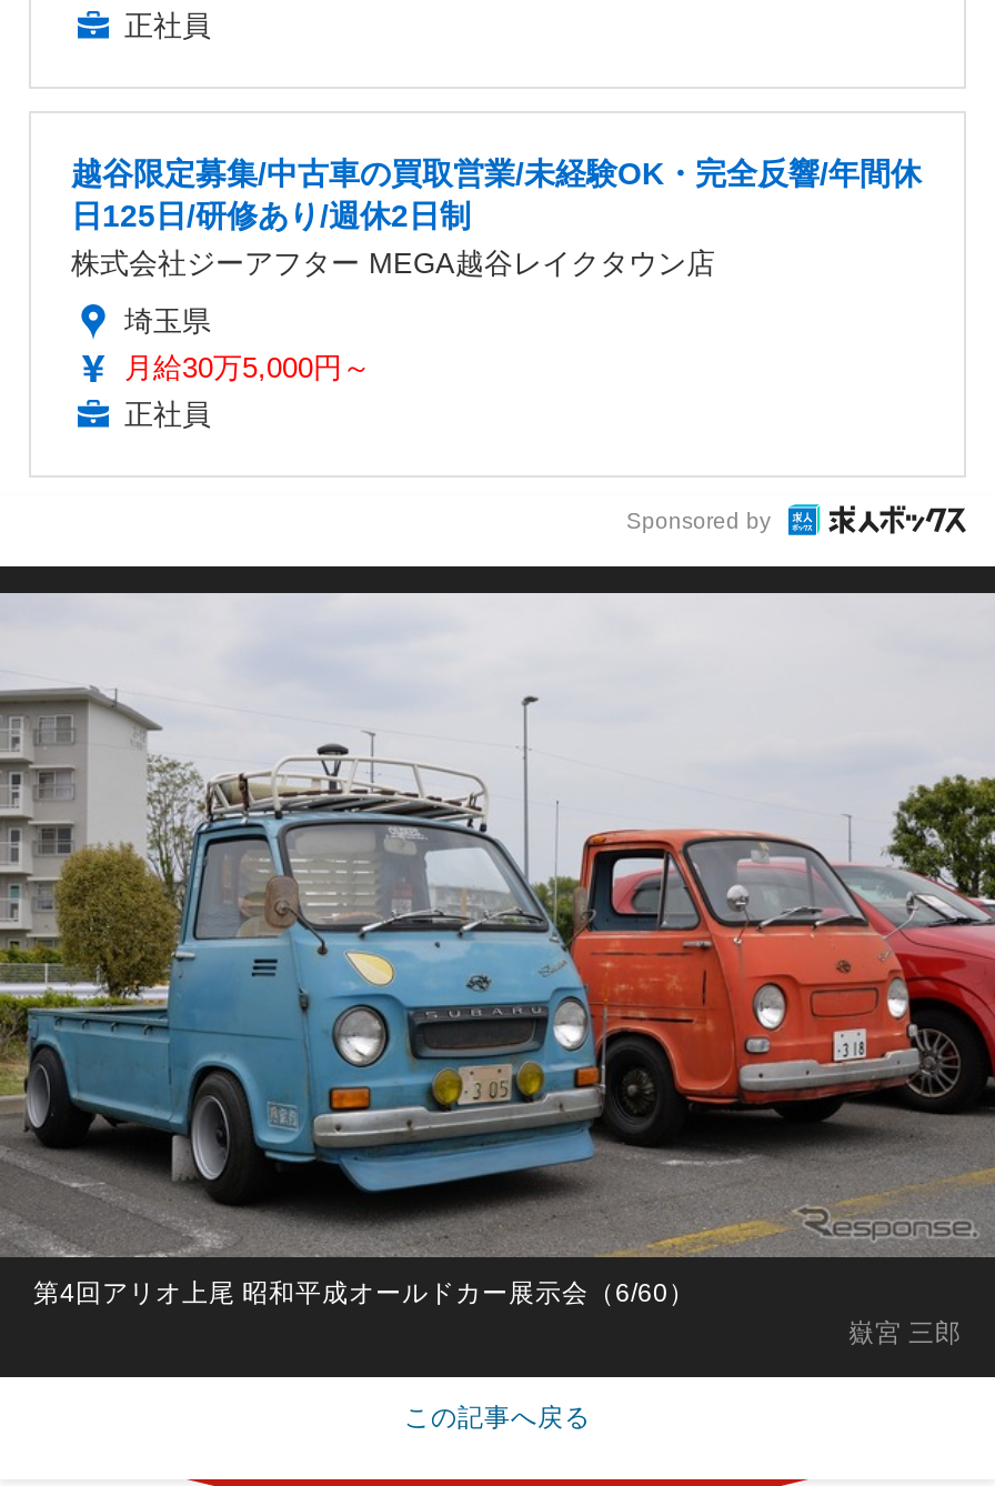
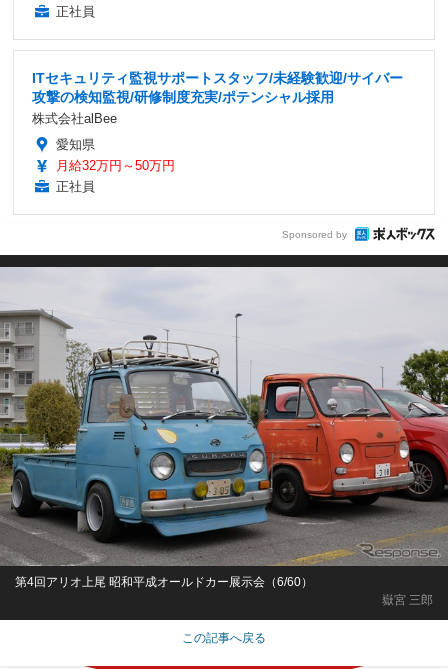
[71,156,922,281] 越谷限定募集/中古車の買取営業/未経験OK・完全反響/年間休 | 日125日/研修あり/週休2日制 | 株式会社ジーアフター MEGA越谷レイクタウン店 -> [32,70,403,126] ITセキュリティ監視サポートスタッフ/未経験歓迎/サイバー | 攻撃の検知監視/研修制度充実/ポテンシャル採用 | 株式会社alBee
[124,305,371,385] 埼玉県 | 月給30万5,000円～ -> [56,137,175,173] 愛知県 | 月給32万円～50万円

